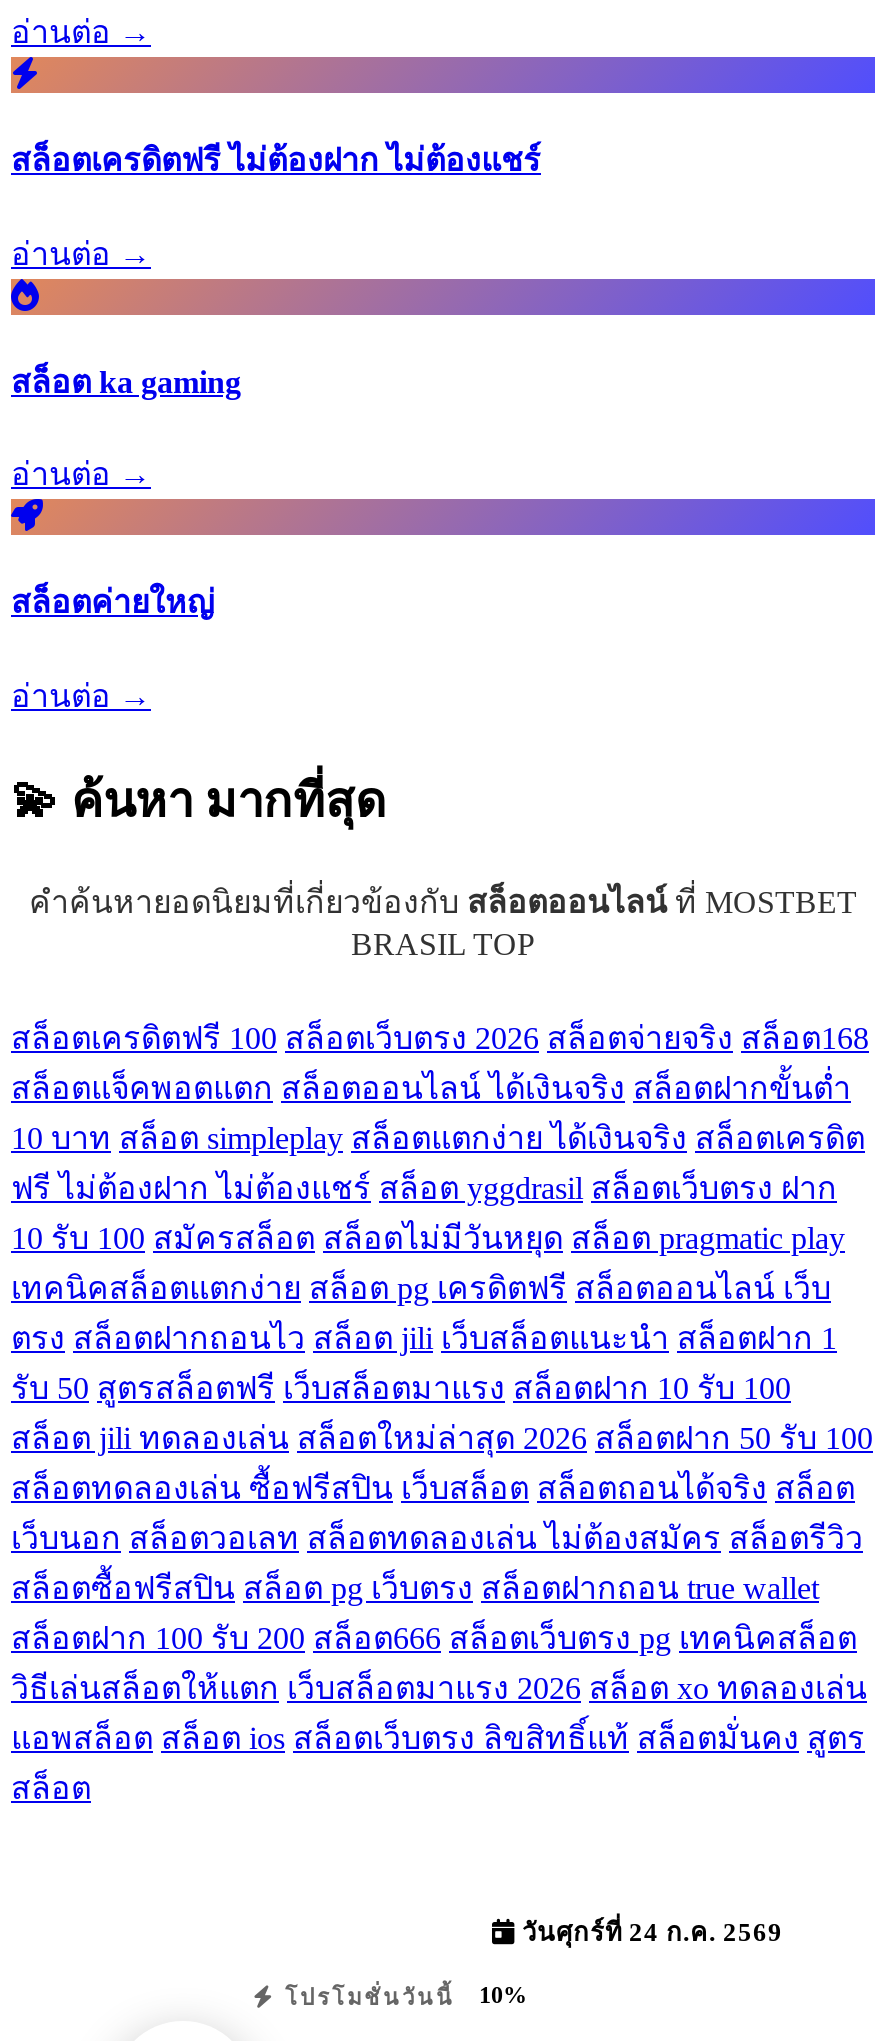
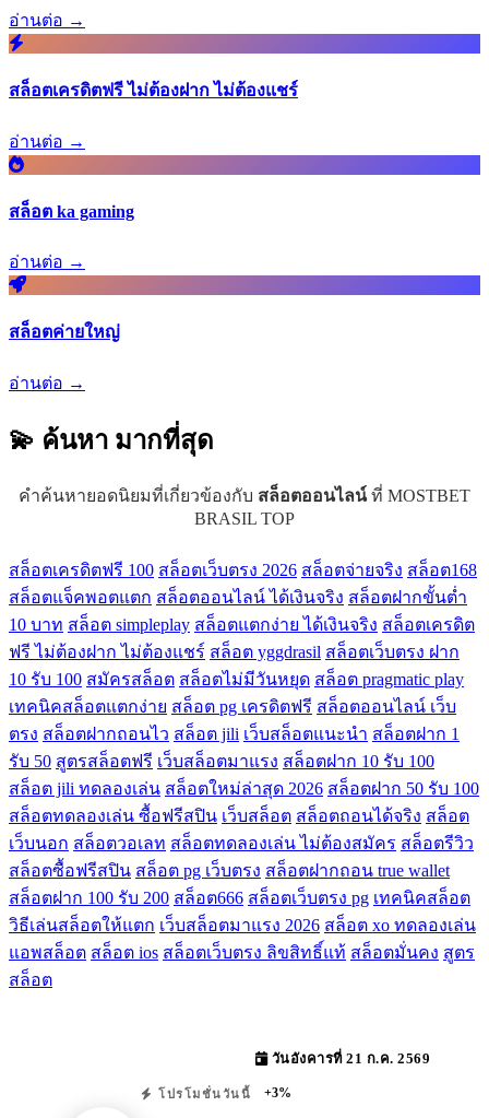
[515,1920,783,1948] วันศุกร์ที่ 24 ก.ค. 2569 -> [267,1052,430,1067] วันอังคารที่ 21 ก.ค. 2569
[276,1982,527,2010] โปรโมชั่นวันนี้ 10% -> [153,1086,291,1101] โปรโมชั่นวันนี้ +3%

